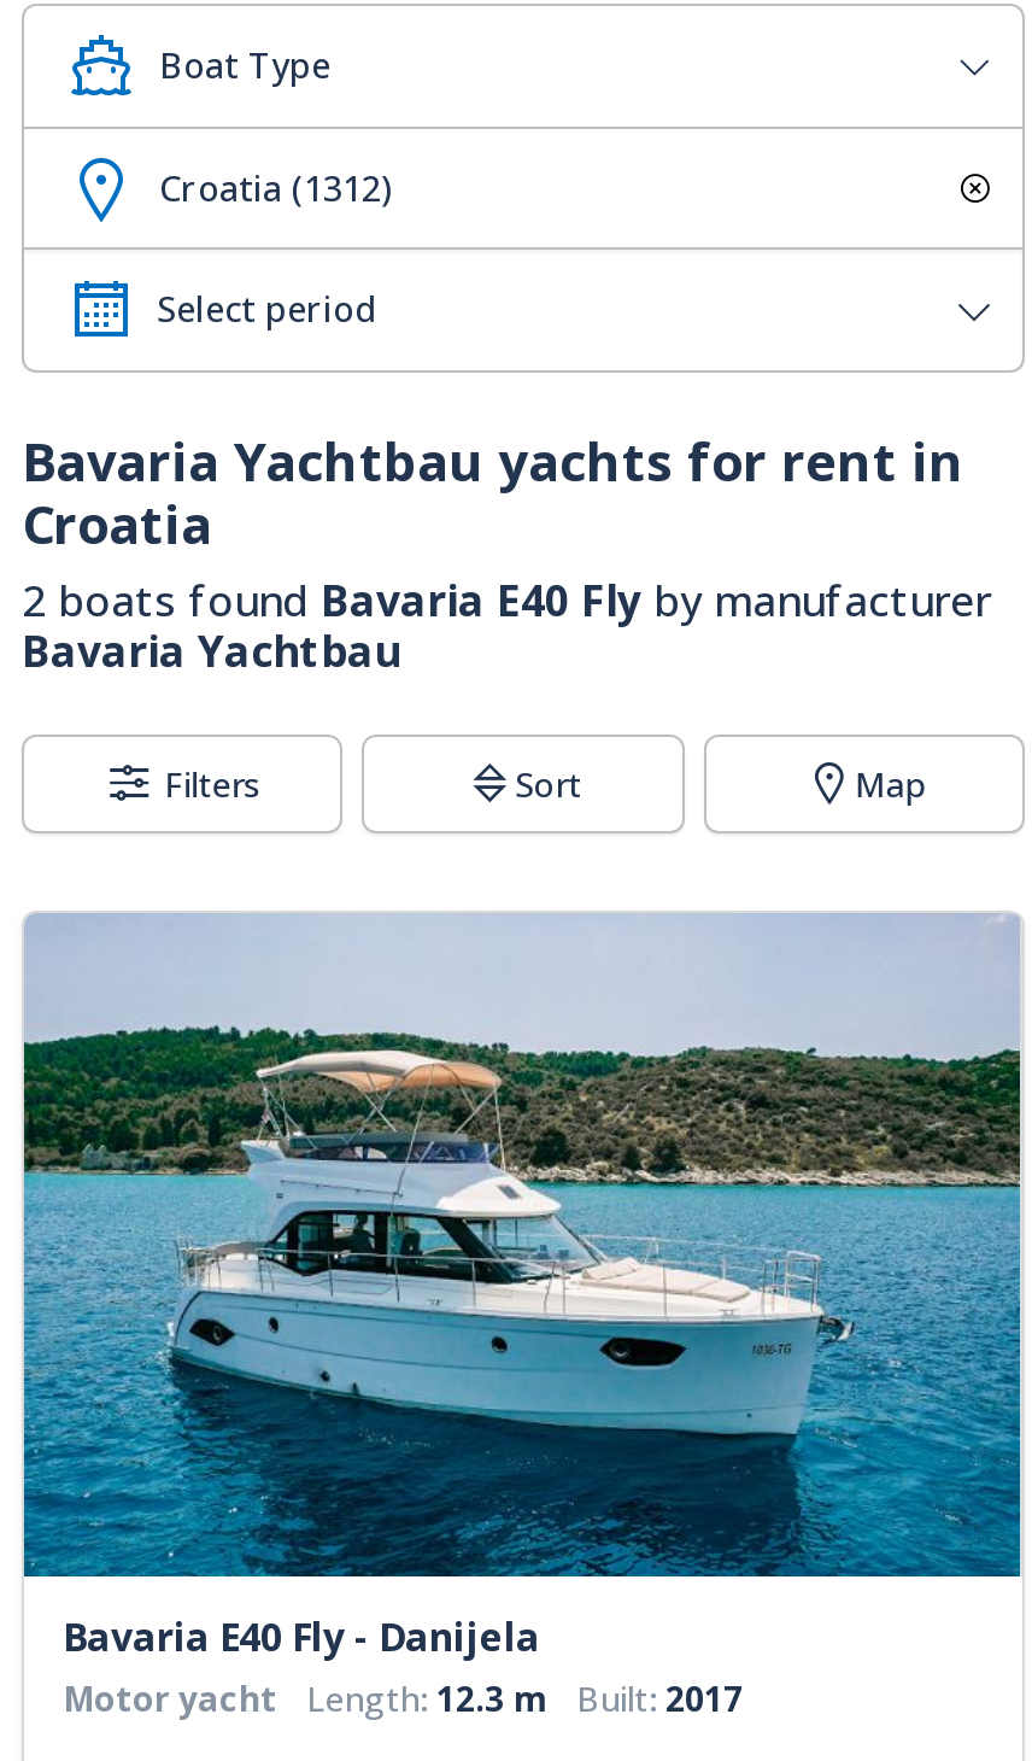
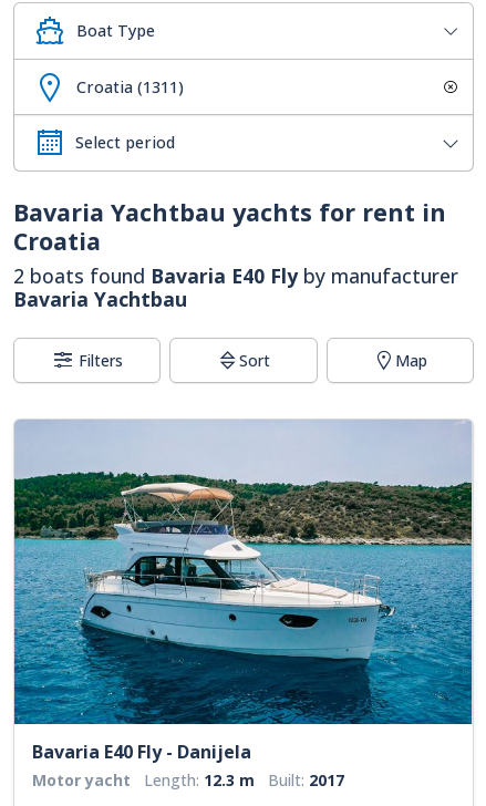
[159,164,393,210] Croatia (1312) -> [76,76,184,97] Croatia (1311)

